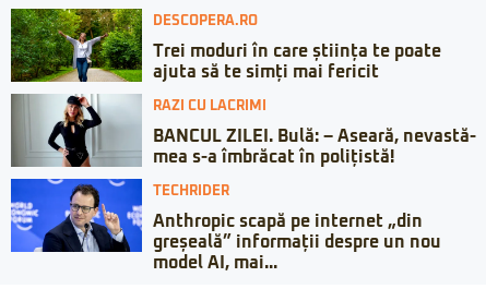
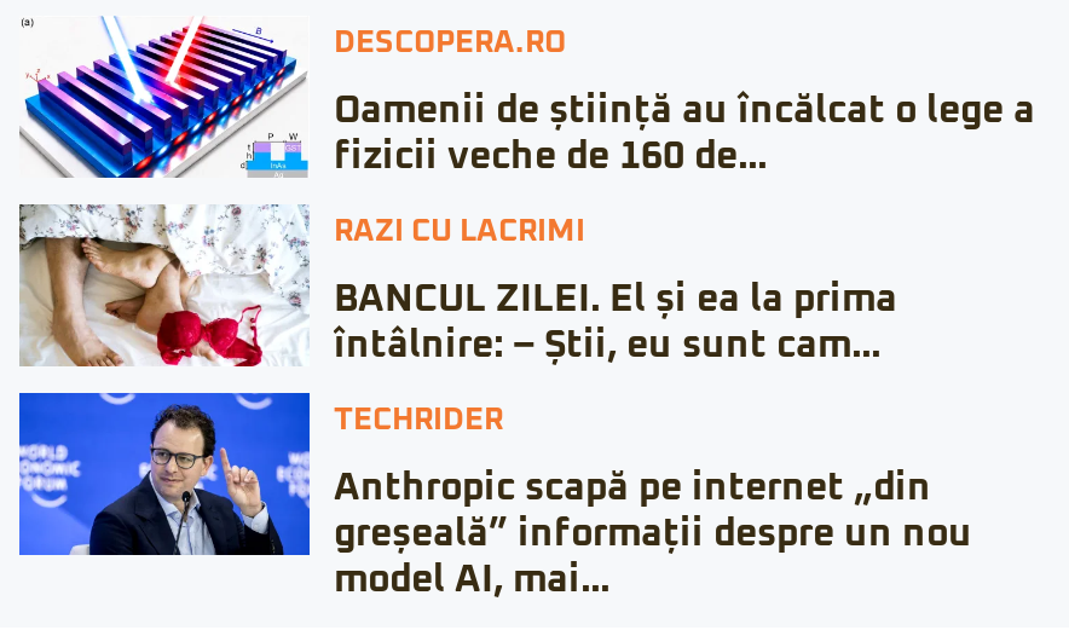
[10,8,441,83] [image] | Trei moduri în care știința te poate | ajuta să te simți mai fericit -> [19,16,1035,180] [image] | Oamenii de știință au încălcat o lege a | fizicii veche de 160 de...
[11,94,476,168] [image] | BANCUL ZILEI. Bulă: – Aseară, nevastă- | mea s-a îmbrăcat în polițistă! -> [19,204,897,369] [image] | BANCUL ZILEI. El și ea la prima | întâlnire: – Știi, eu sunt cam...

